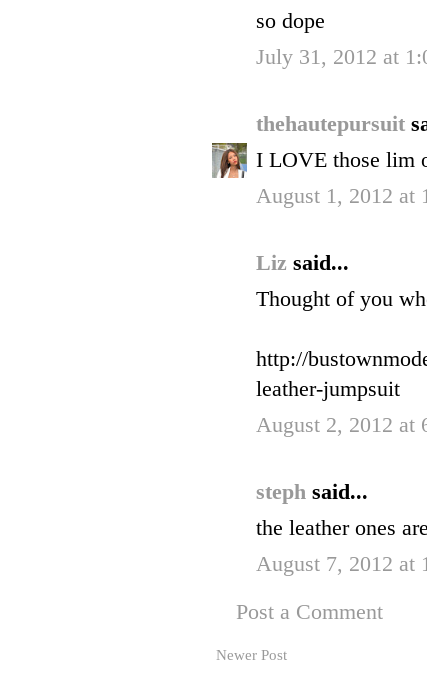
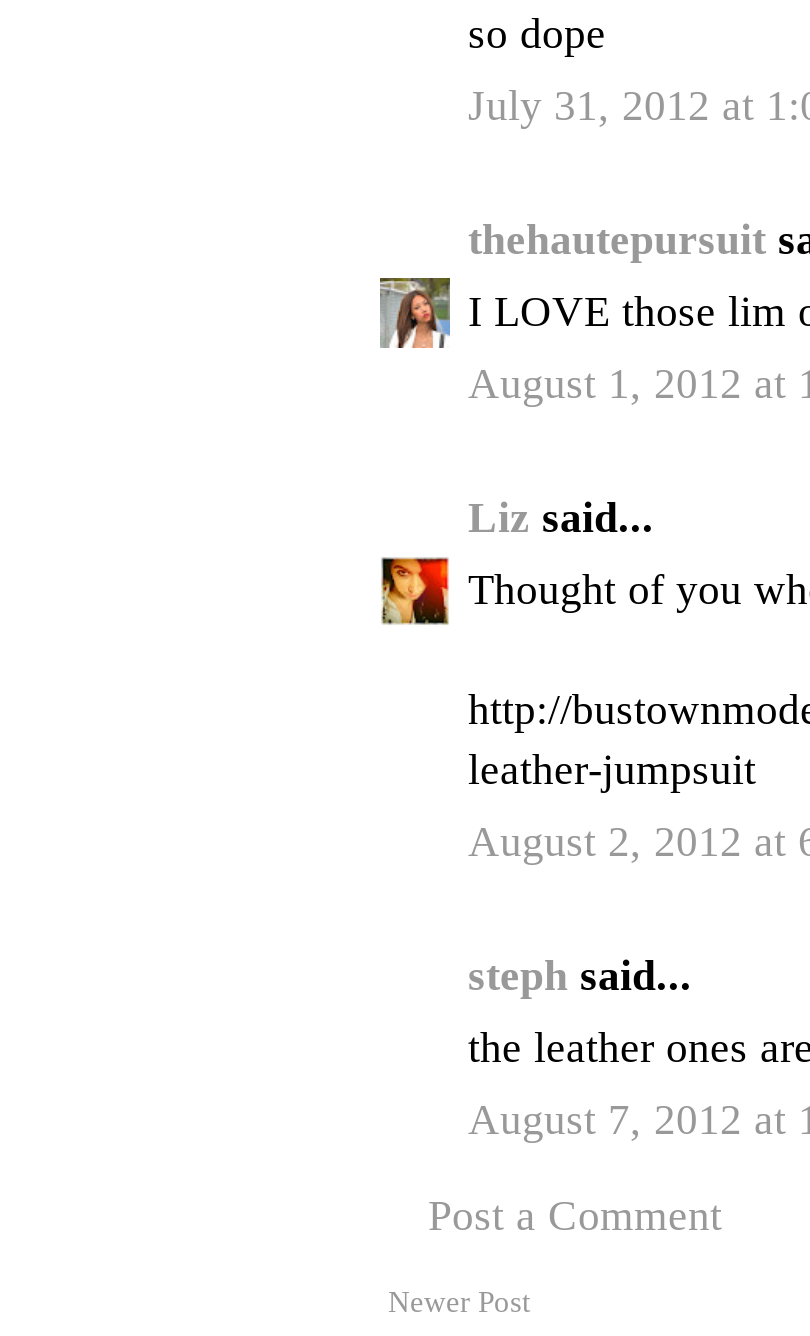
none -> [380,556,452,626] [image]

